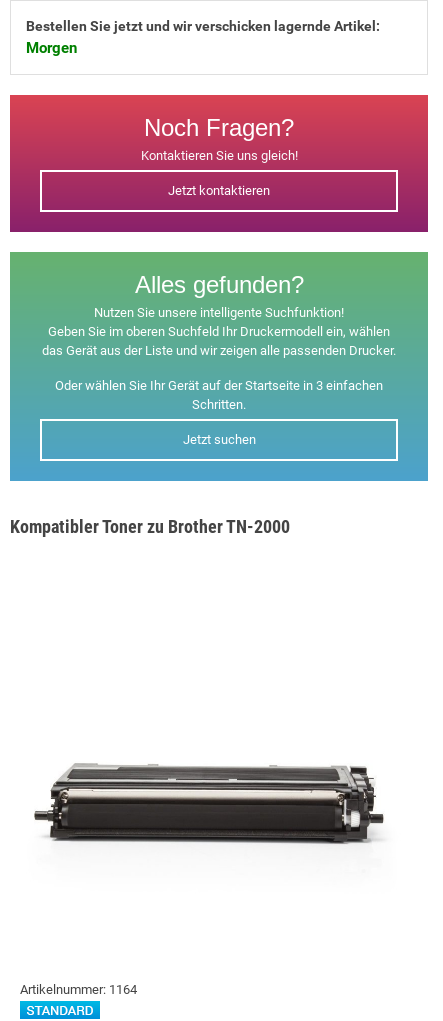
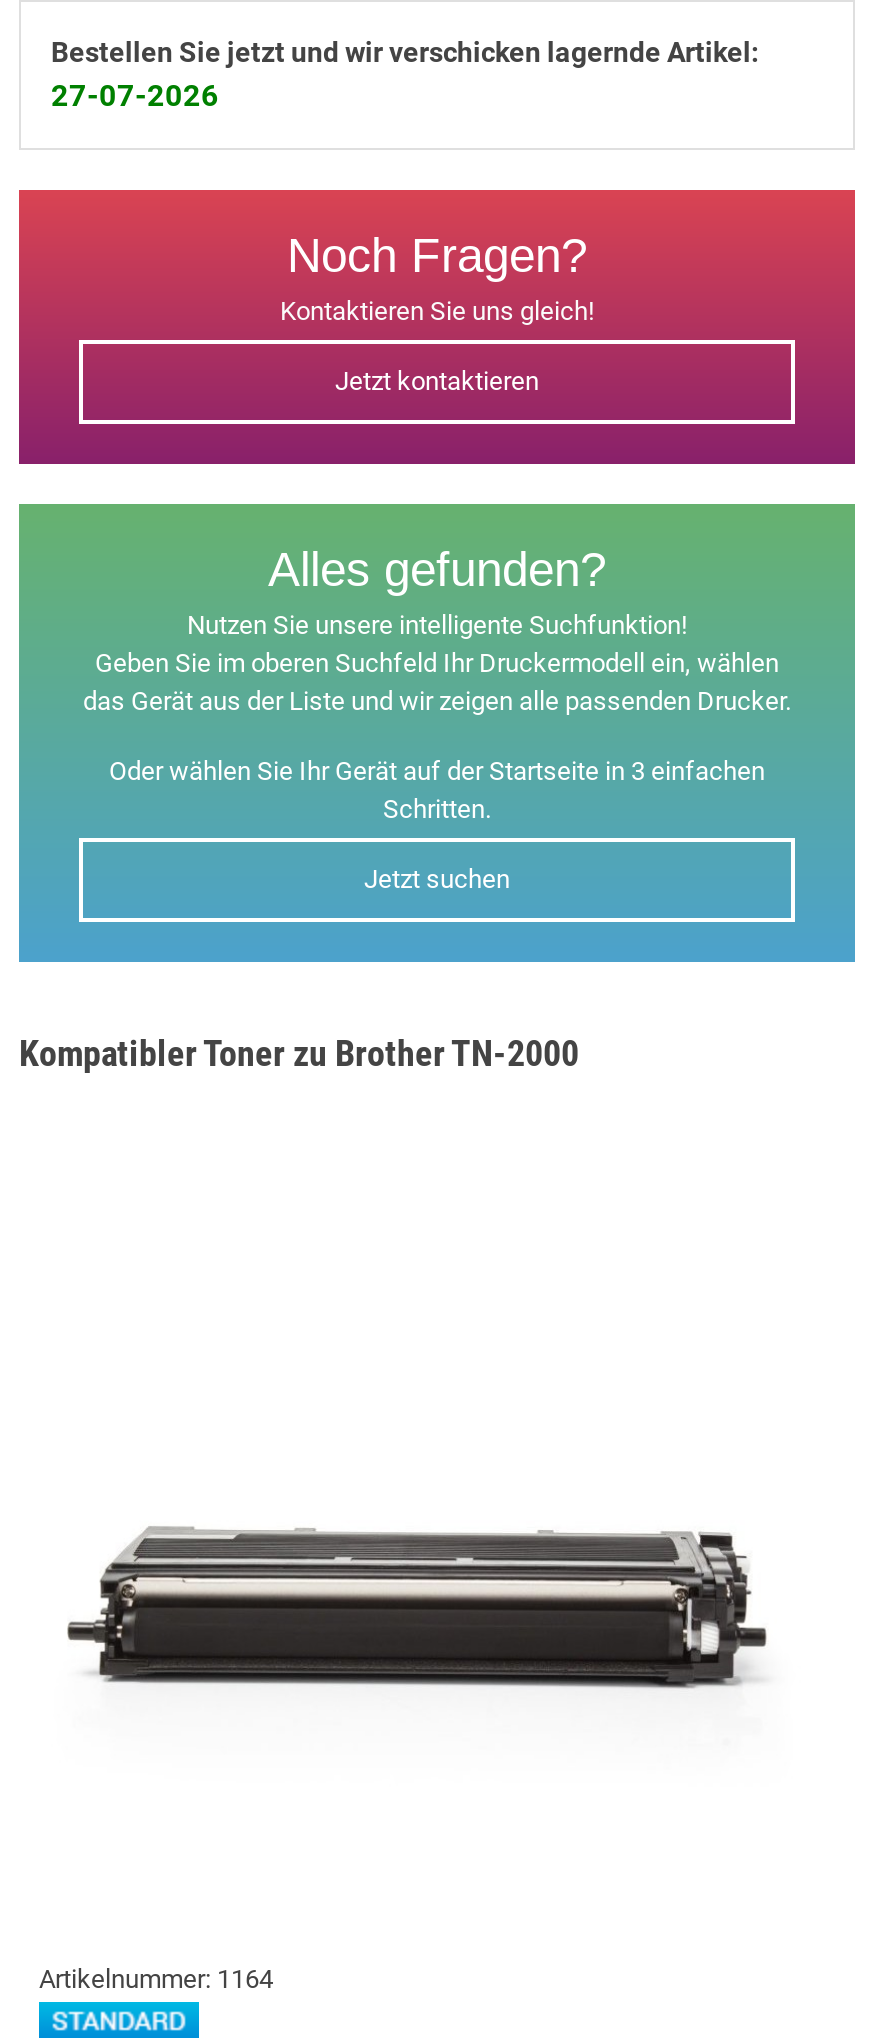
[26,39,77,57] Morgen -> [51,78,219,114] 27-07-2026

